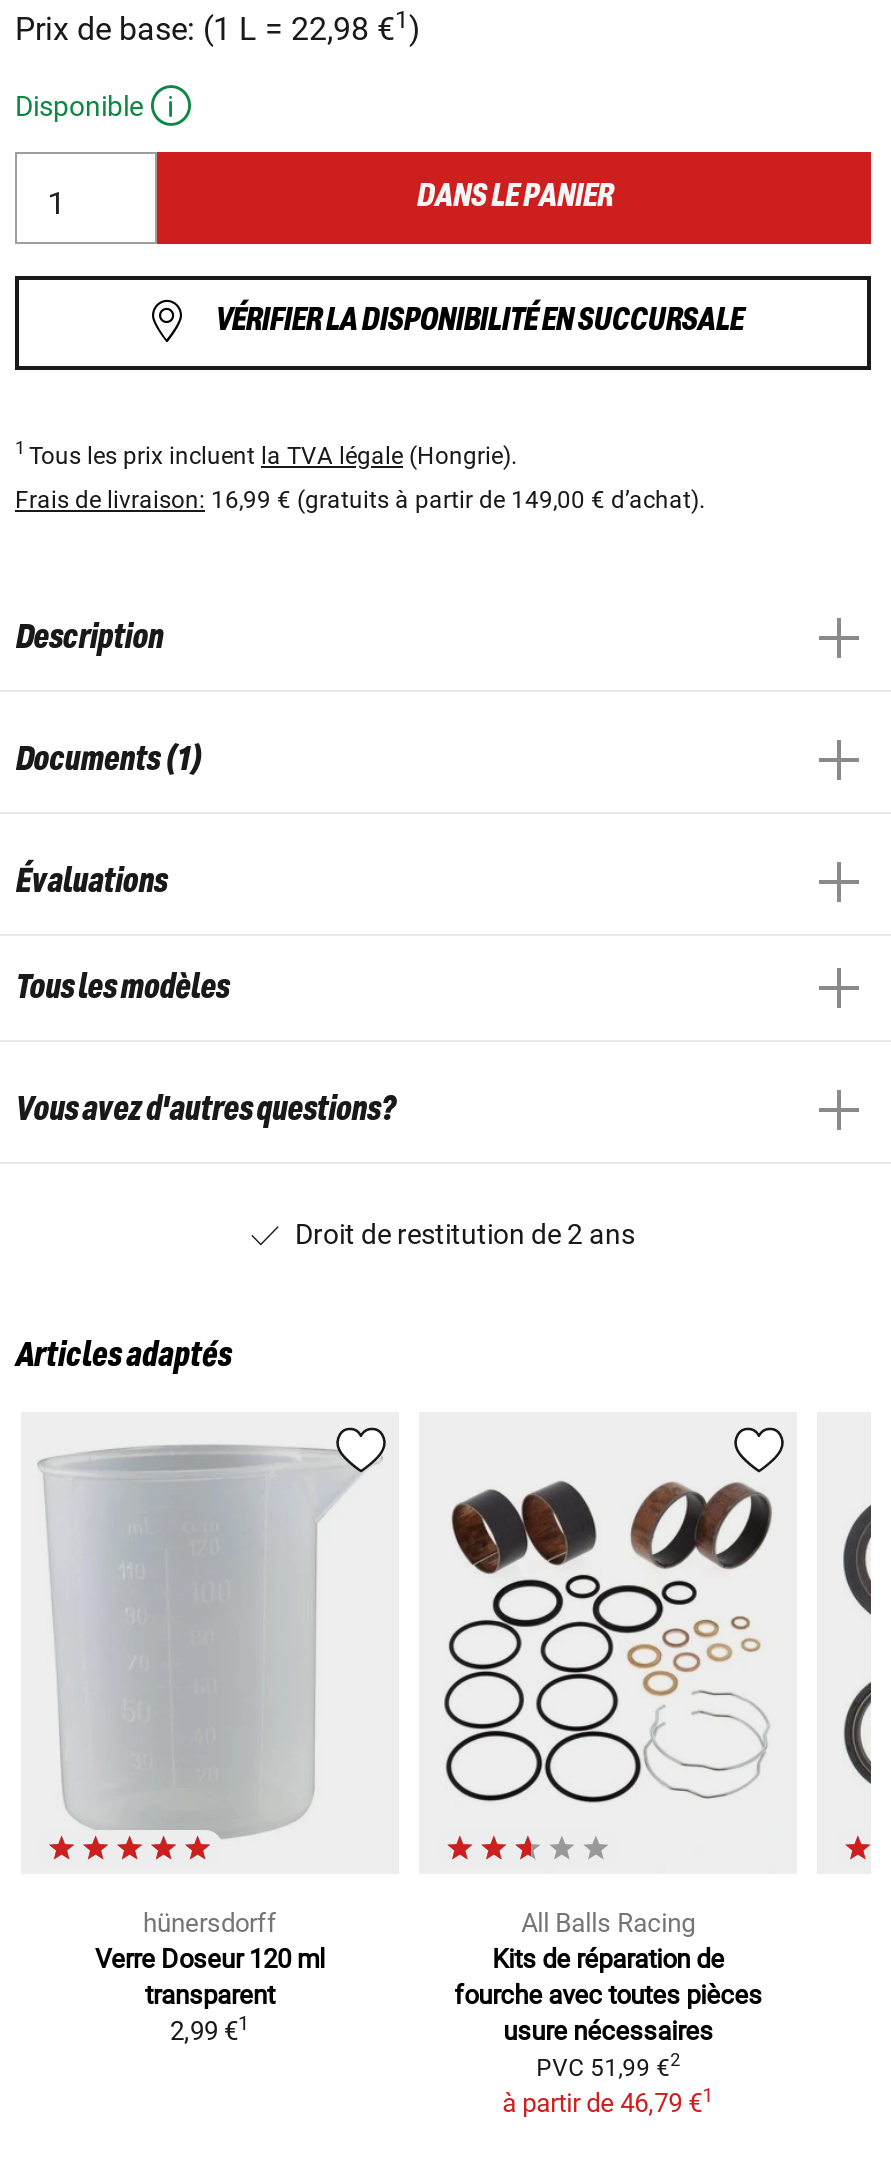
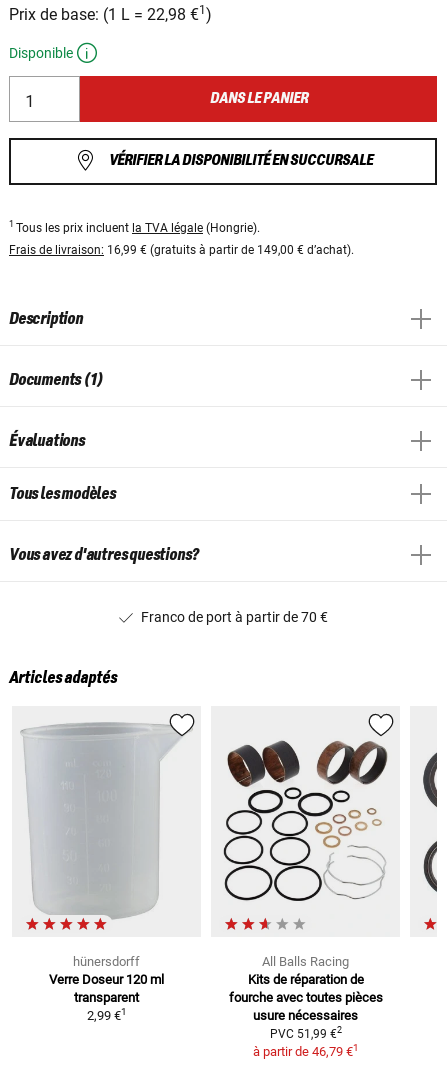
[295,1218,635,1250] Droit de restitution de 2 ans -> [140,609,327,625] Franco de port à partir de 70 €

